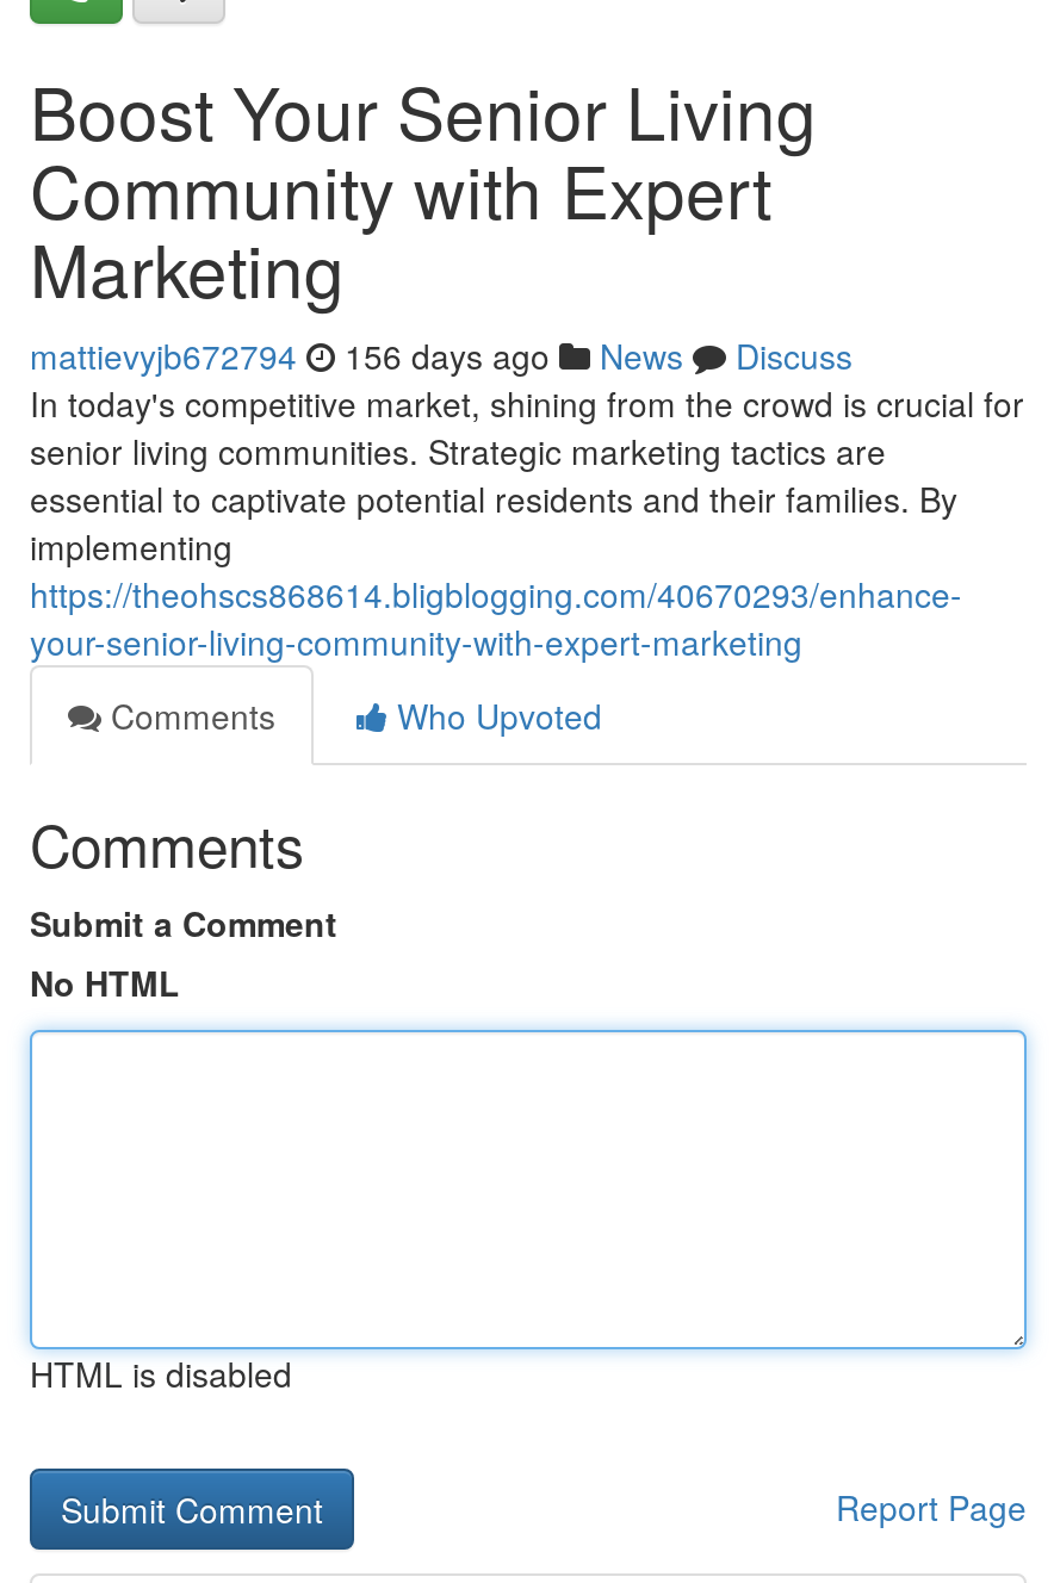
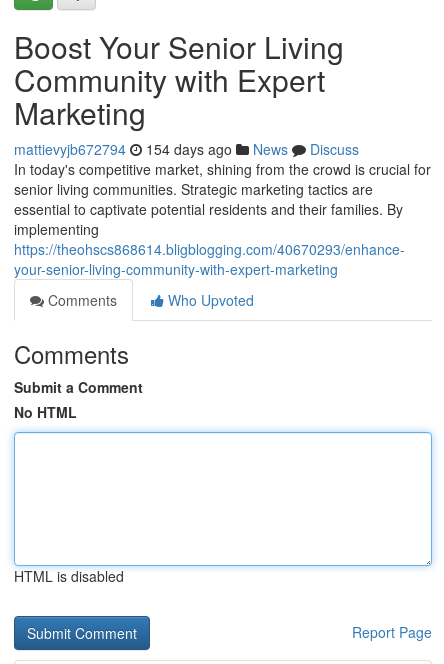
[30,331,852,379] mattievyjb672794 156 days ago News Discuss -> [14,139,359,159] mattievyjb672794 154 days ago News Discuss

